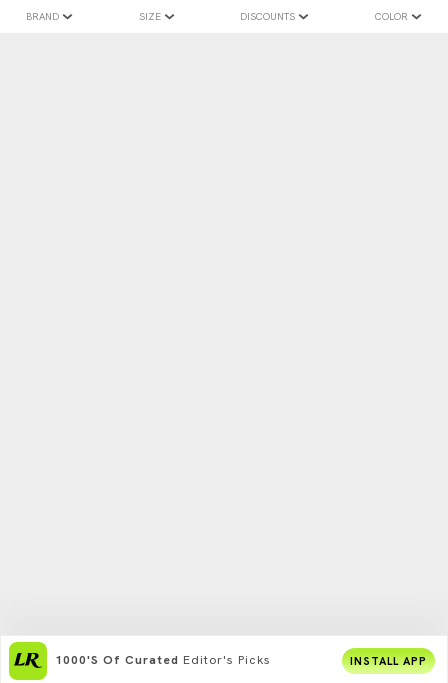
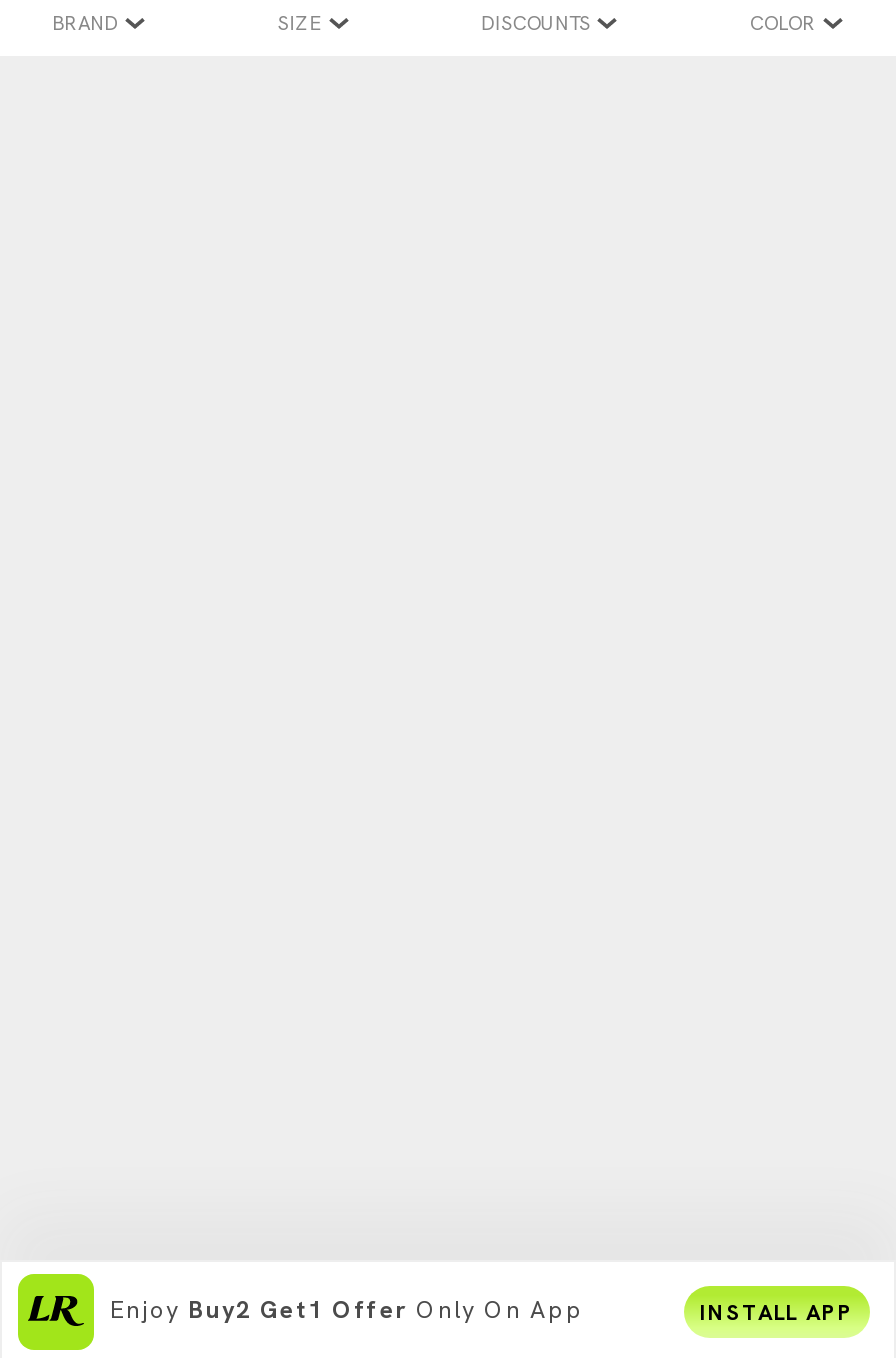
[55,652,271,668] 1000's Of Curated Editor's Picks -> [110,1294,584,1326] Enjoy Buy2 Get1 Offer Only On App

